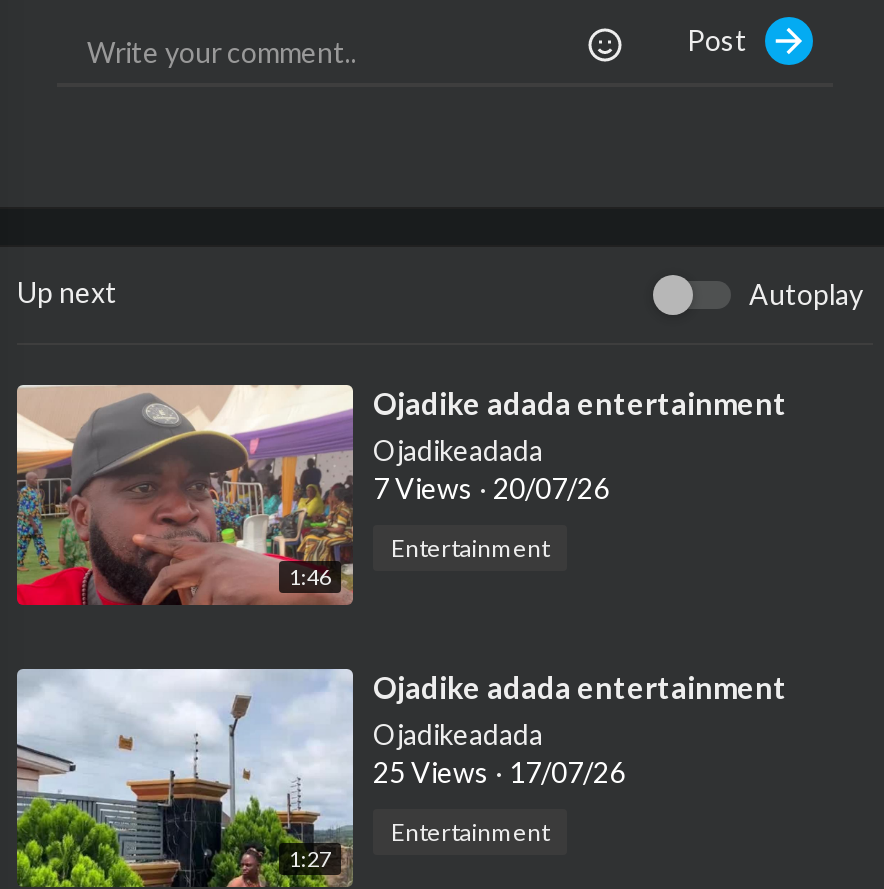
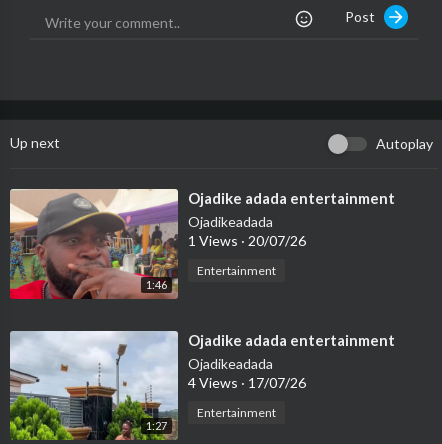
[373,472,609,506] 7 Views · 20/07/26 -> [188,232,306,249] 1 Views · 20/07/26
[373,754,625,788] 25 Views · 17/07/26 -> [188,374,306,391] 4 Views · 17/07/26

